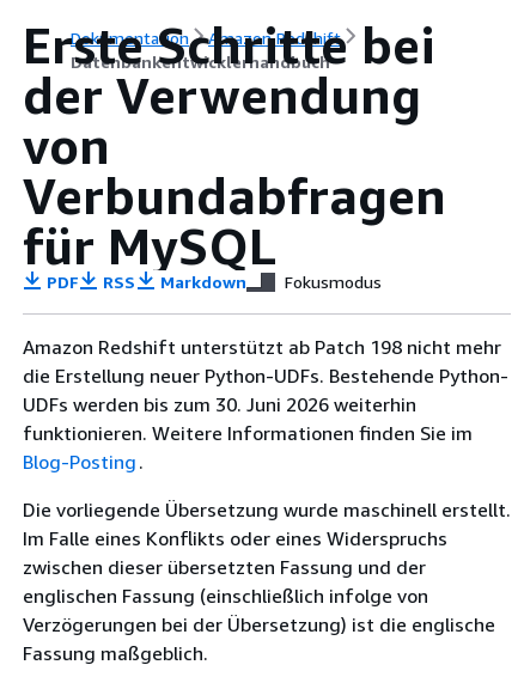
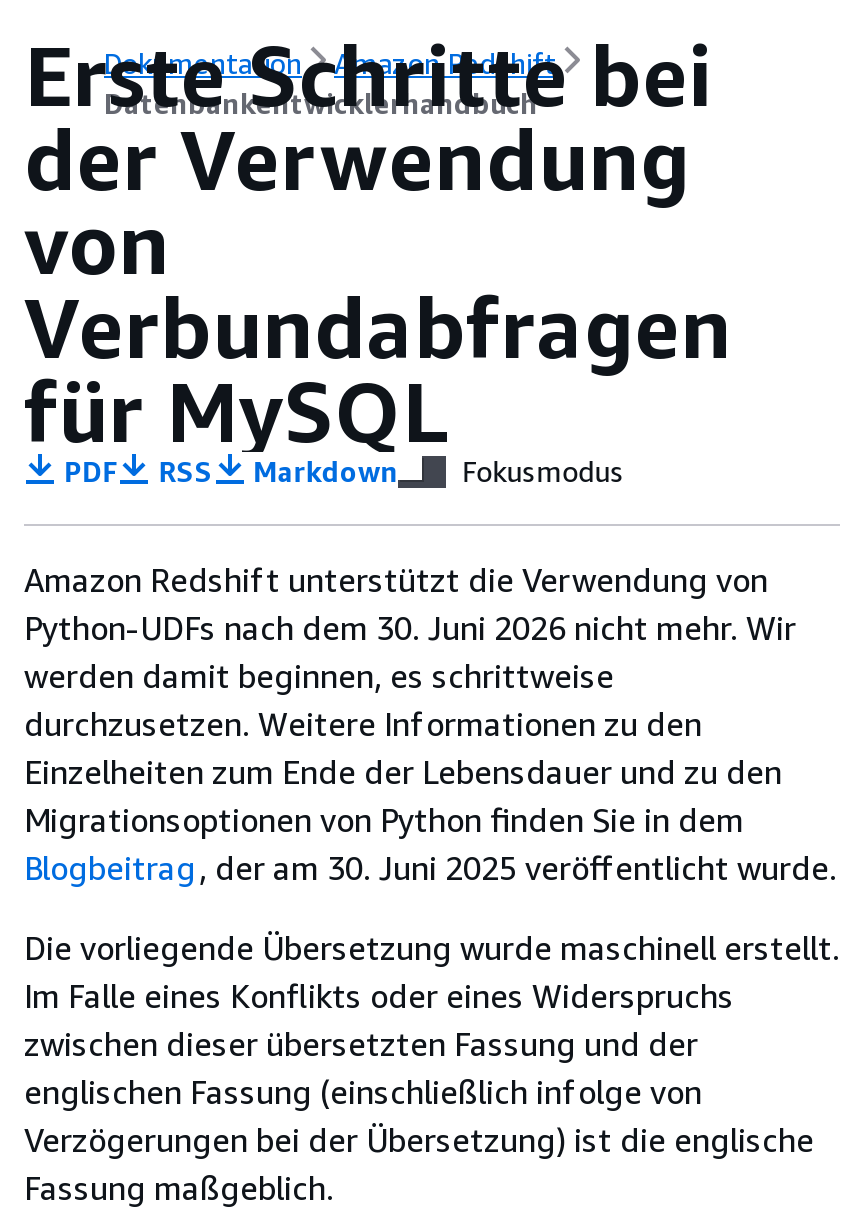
[23,335,508,474] Amazon Redshift unterstützt ab Patch 198 nicht mehr | die Erstellung neuer Python-UDFs. Bestehende Python- | UDFs werden bis zum 30. Juni 2026 weiterhin | funktionieren. Weitere Informationen finden Sie im | Blog-Posting . -> [24,560,837,888] Amazon Redshift unterstützt die Verwendung von | Python-UDFs nach dem 30. Juni 2026 nicht mehr. Wir | werden damit beginnen, es schrittweise | durchzusetzen. Weitere Informationen zu den | Einzelheiten zum Ende der Lebensdauer und zu den | Migrationsoptionen von Python finden Sie in dem | Blogbeitrag , der am 30. Juni 2025 veröffentlicht wurde.

